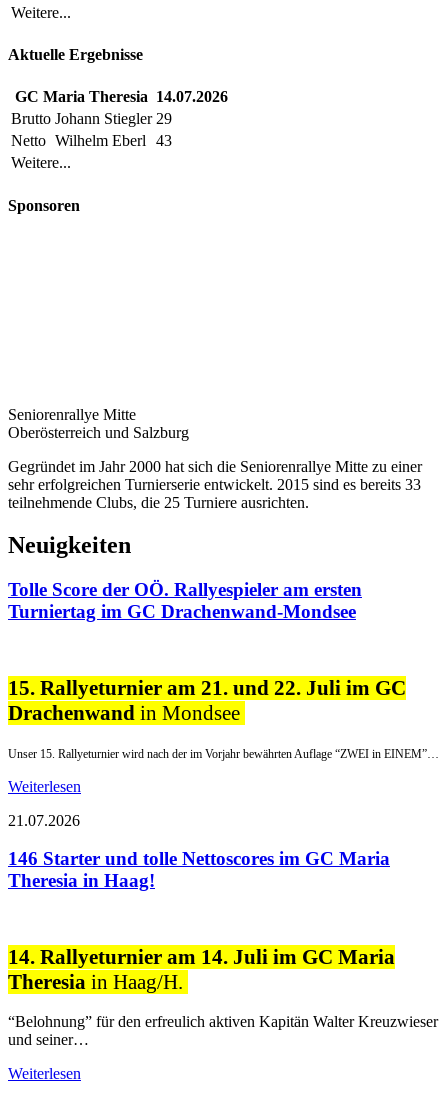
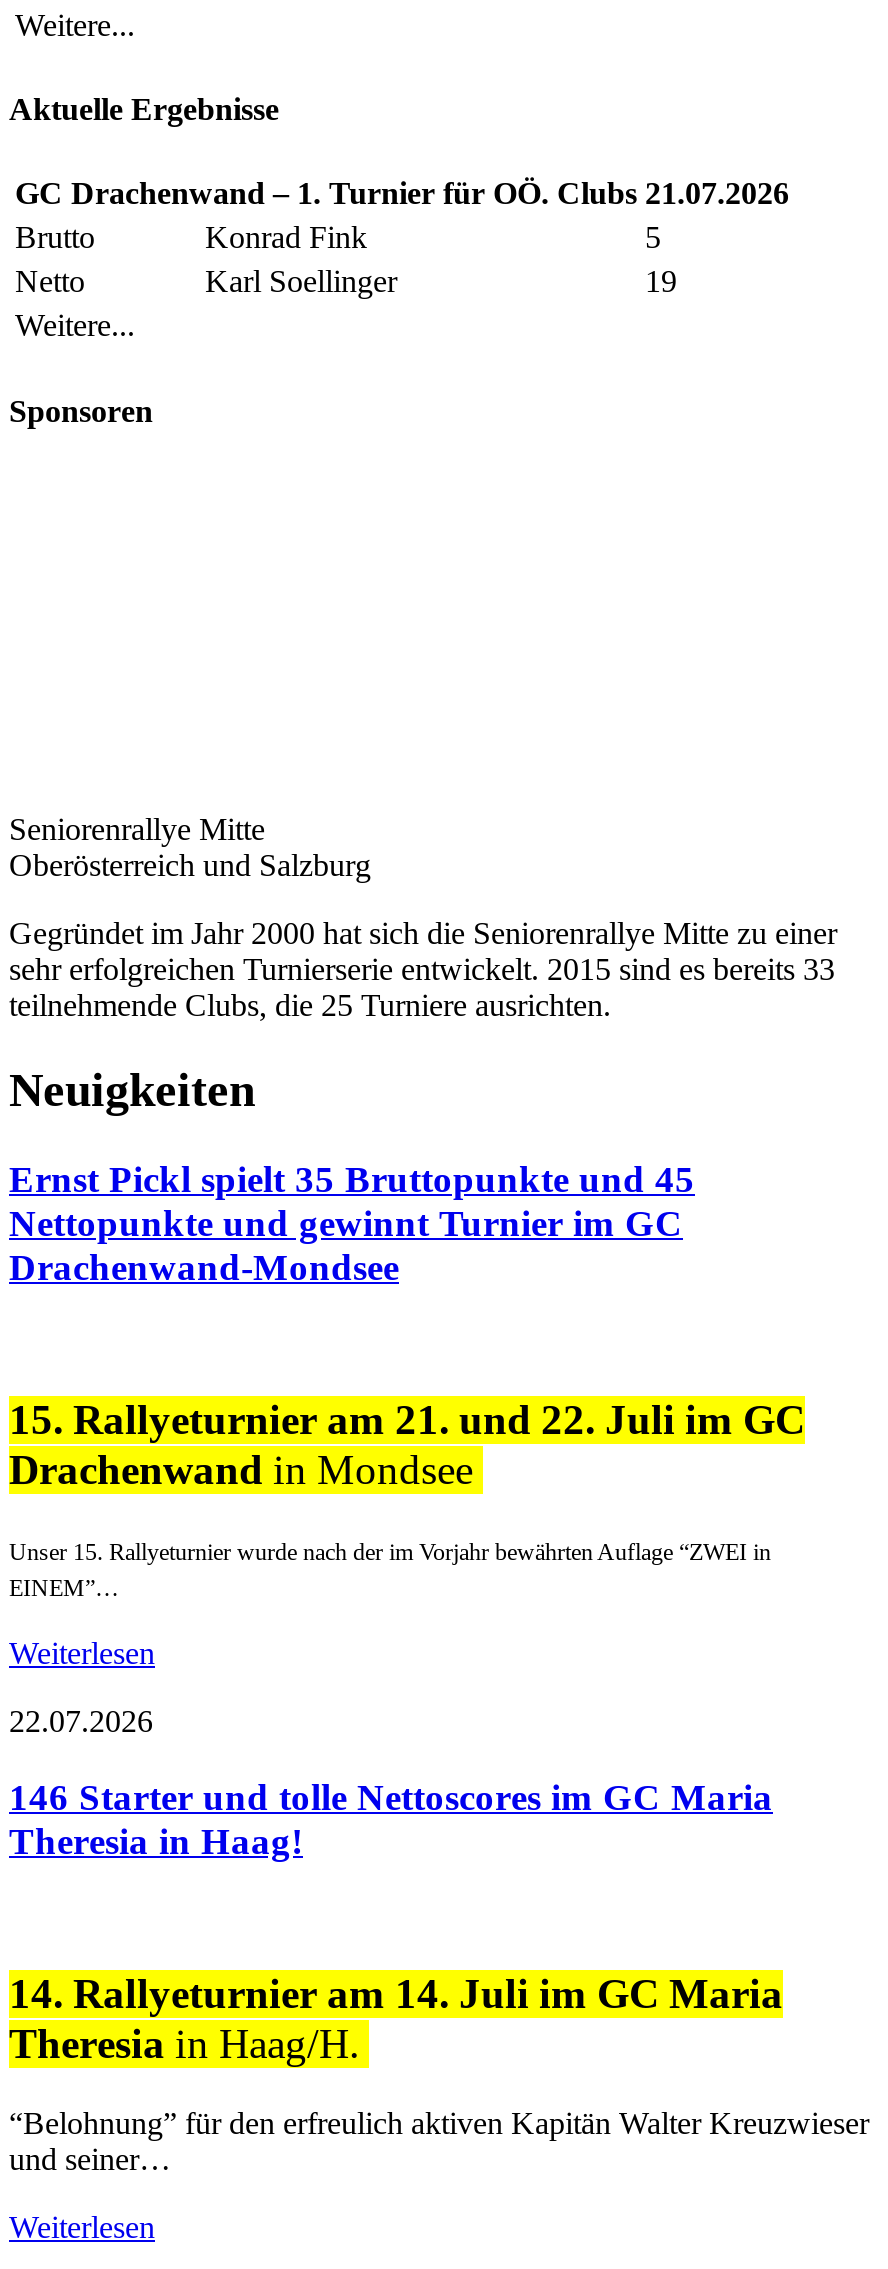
[11,88,228,149] GC Maria Theresia 14.07.2026 | Brutto Johann Stiegler 29 | Netto Wilhelm Eberl 43 -> [15,177,789,299] GC Drachenwand – 1. Turnier für OÖ. Clubs 21.07.2026 | Brutto | Konrad Fink | 5 | Netto | Karl Soellinger | 19
[8,579,362,622] Tolle Score der OÖ. Rallyespieler am ersten | Turniertag im GC Drachenwand-Mondsee -> [9,1158,695,1288] Ernst Pickl spielt 35 Bruttopunkte und 45 | Nettopunkte und gewinnt Turnier im GC | Drachenwand-Mondsee
[8,746,439,760] Unser 15. Rallyeturnier wird nach der im Vorjahr bewährten Auflage “ZWEI in EINEM”… -> [9,1537,771,1601] Unser 15. Rallyeturnier wurde nach der im Vorjahr bewährten Auflage “ZWEI in | EINEM”…
[8,811,80,828] 21.07.2026 -> [9,1703,153,1737] 22.07.2026

